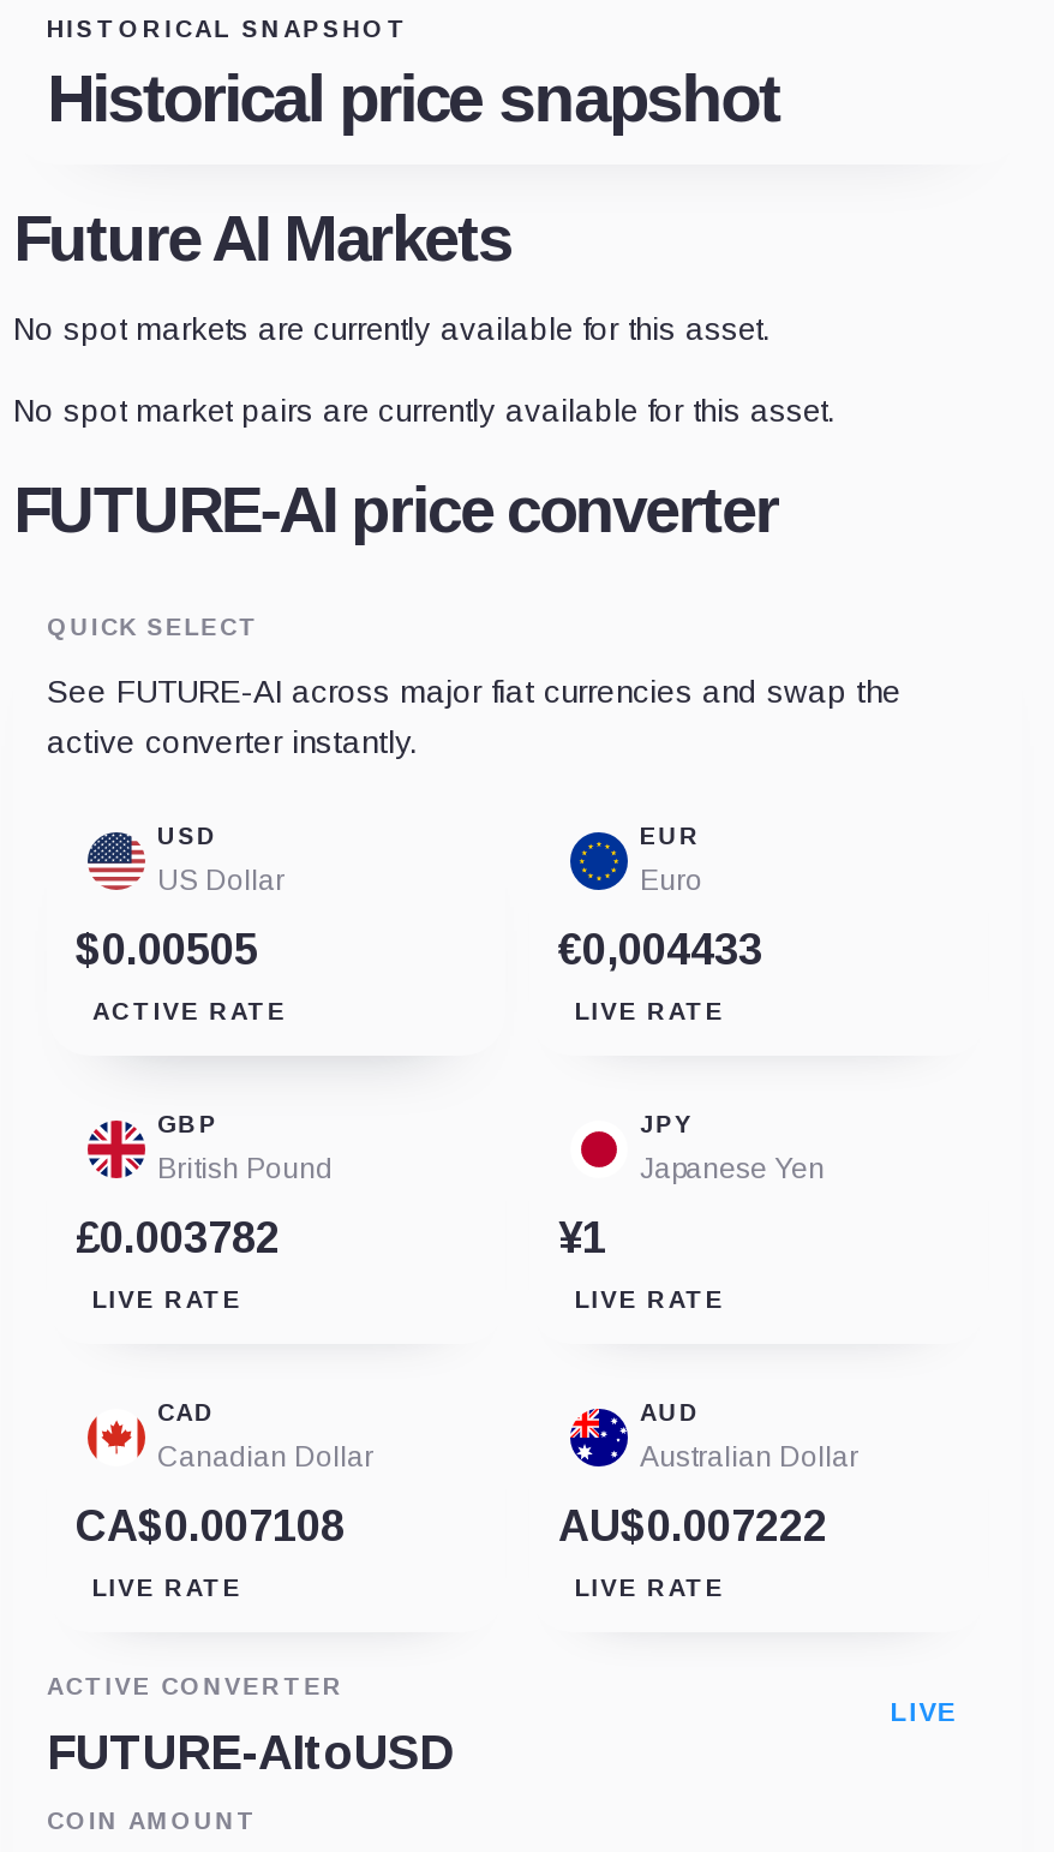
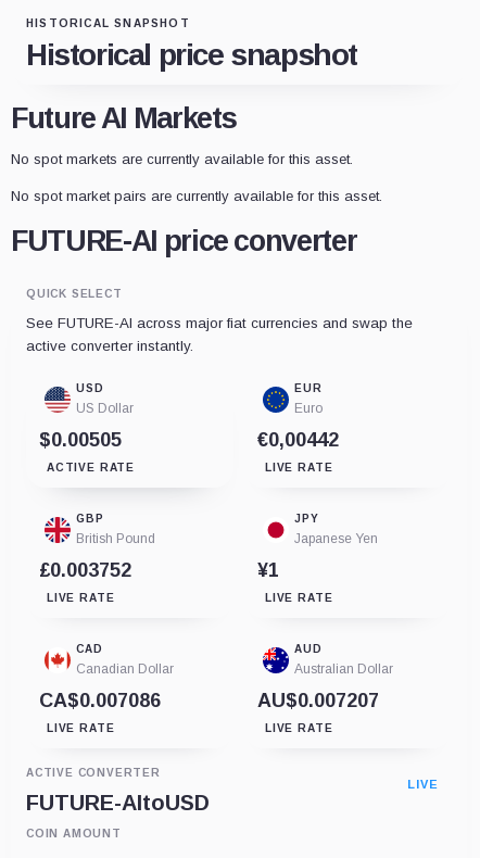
[558,926,762,974] €0,004433 -> [257,429,339,451] €0,00442
[76,1214,280,1262] £0.003782 -> [39,559,131,581] £0.003752
[76,1502,345,1551] CA$0.007108 -> [39,690,161,711] CA$0.007086
[558,1502,827,1551] AU$0.007222 -> [257,690,379,711] AU$0.007207

